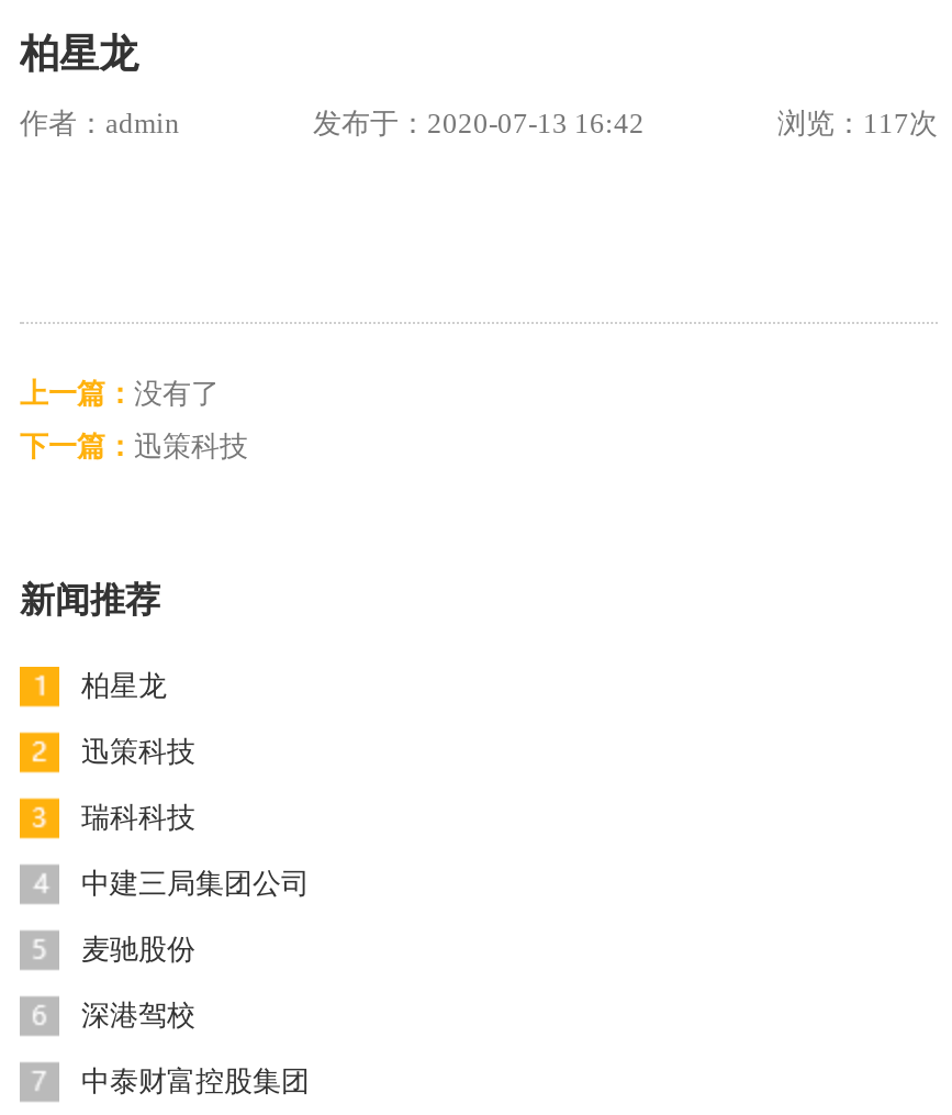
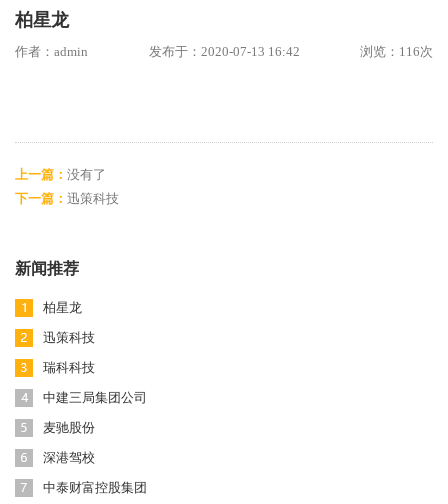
[777,107,938,140] 浏览：117次 -> [360,44,433,59] 浏览：116次

